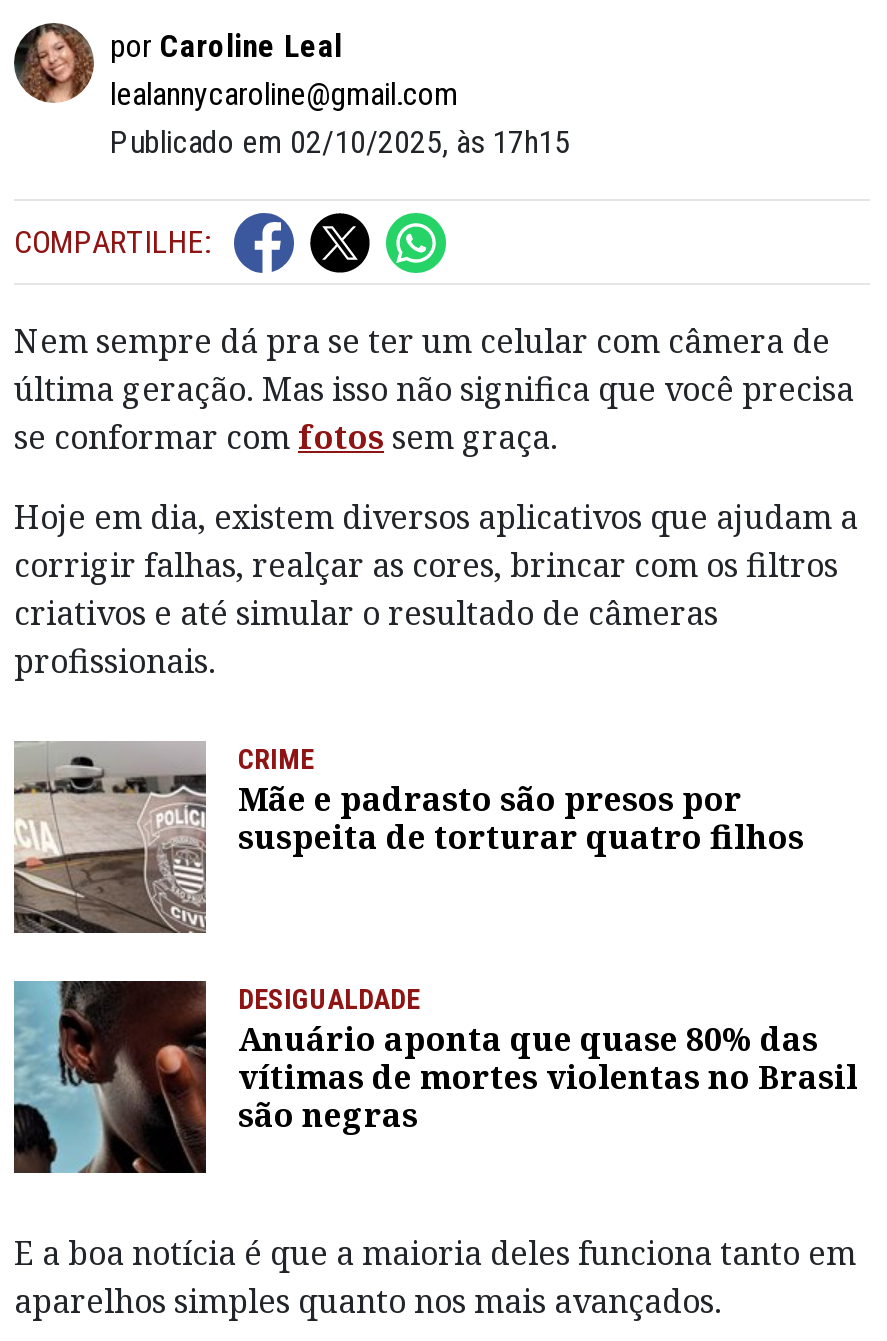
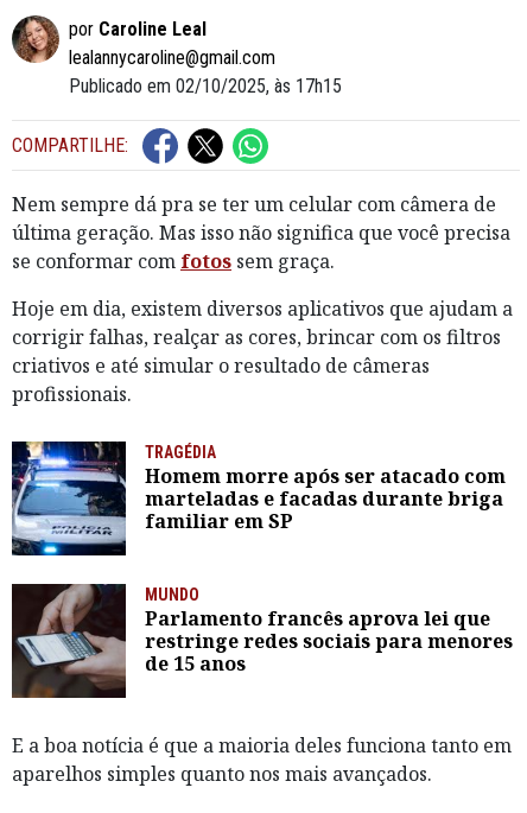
[12,741,804,935] [image] | CRIME | Mãe e padrasto são presos por | suspeita de torturar quatro filhos -> [11,440,506,557] [image] | TRAGÉDIA | Homem morre após ser atacado com | marteladas e facadas durante briga | familiar em SP
[12,979,858,1175] [image] | DESIGUALDADE | Anuário aponta que quase 80% das | vítimas de mortes violentas no Brasil | são negras -> [11,583,513,699] [image] | MUNDO | Parlamento francês aprova lei que | restringe redes sociais para menores | de 15 anos

